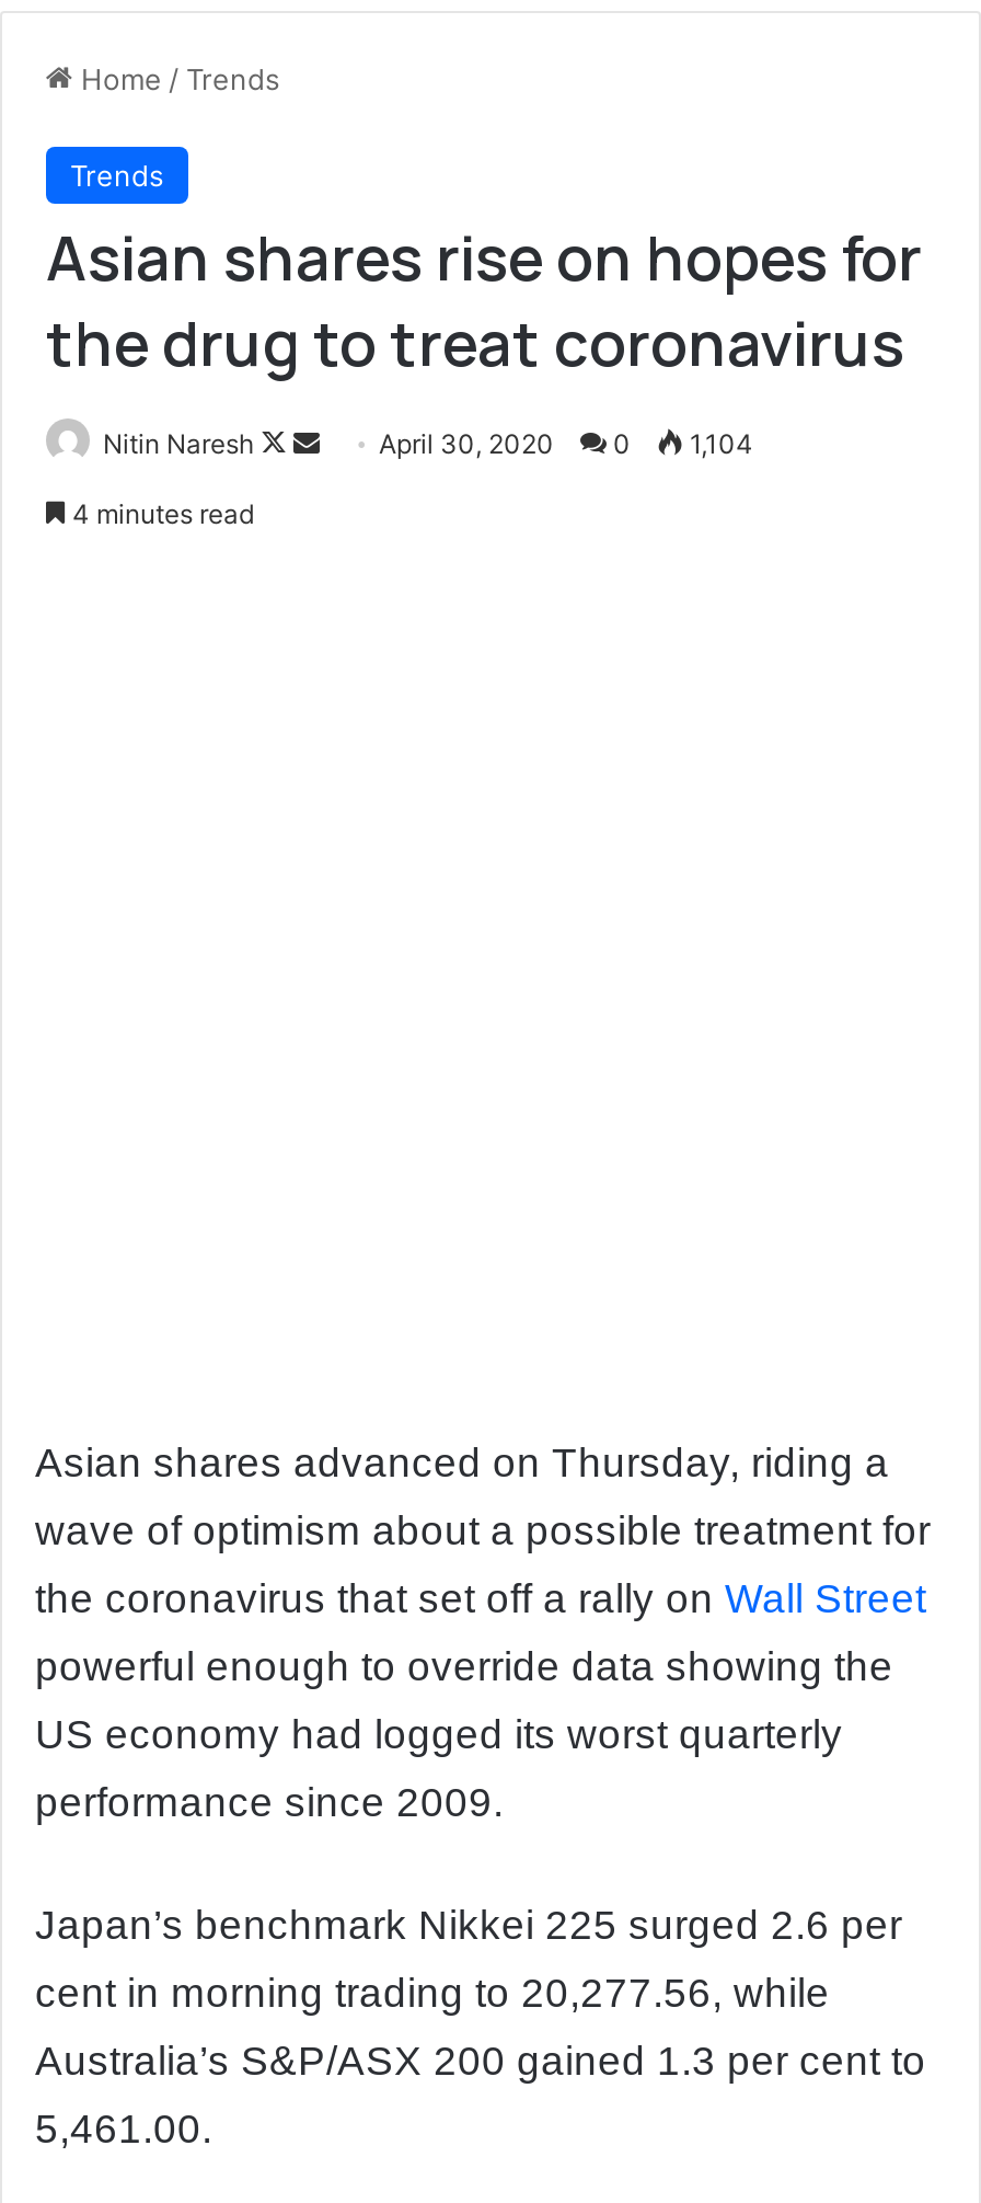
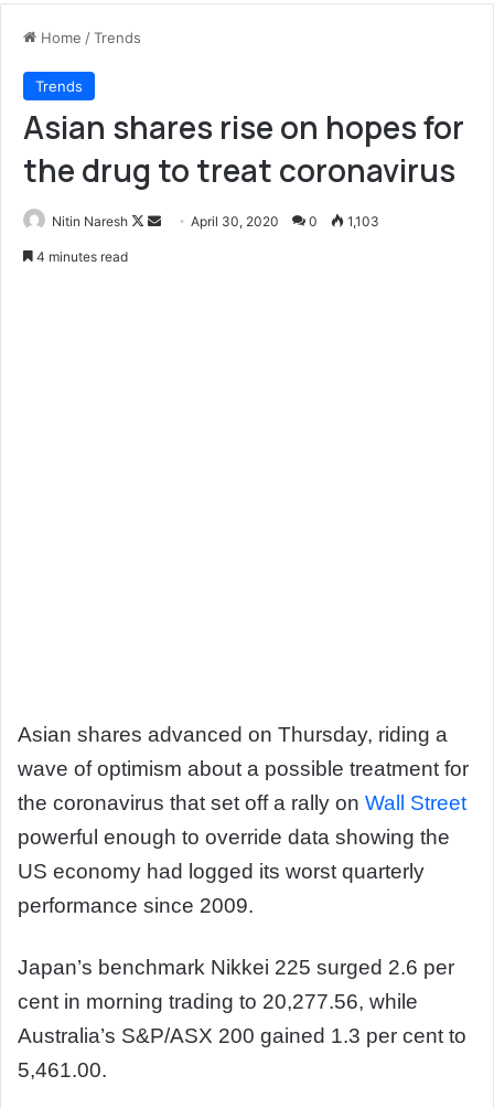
[683,427,753,460] 1,104 -> [344,213,379,230] 1,103

